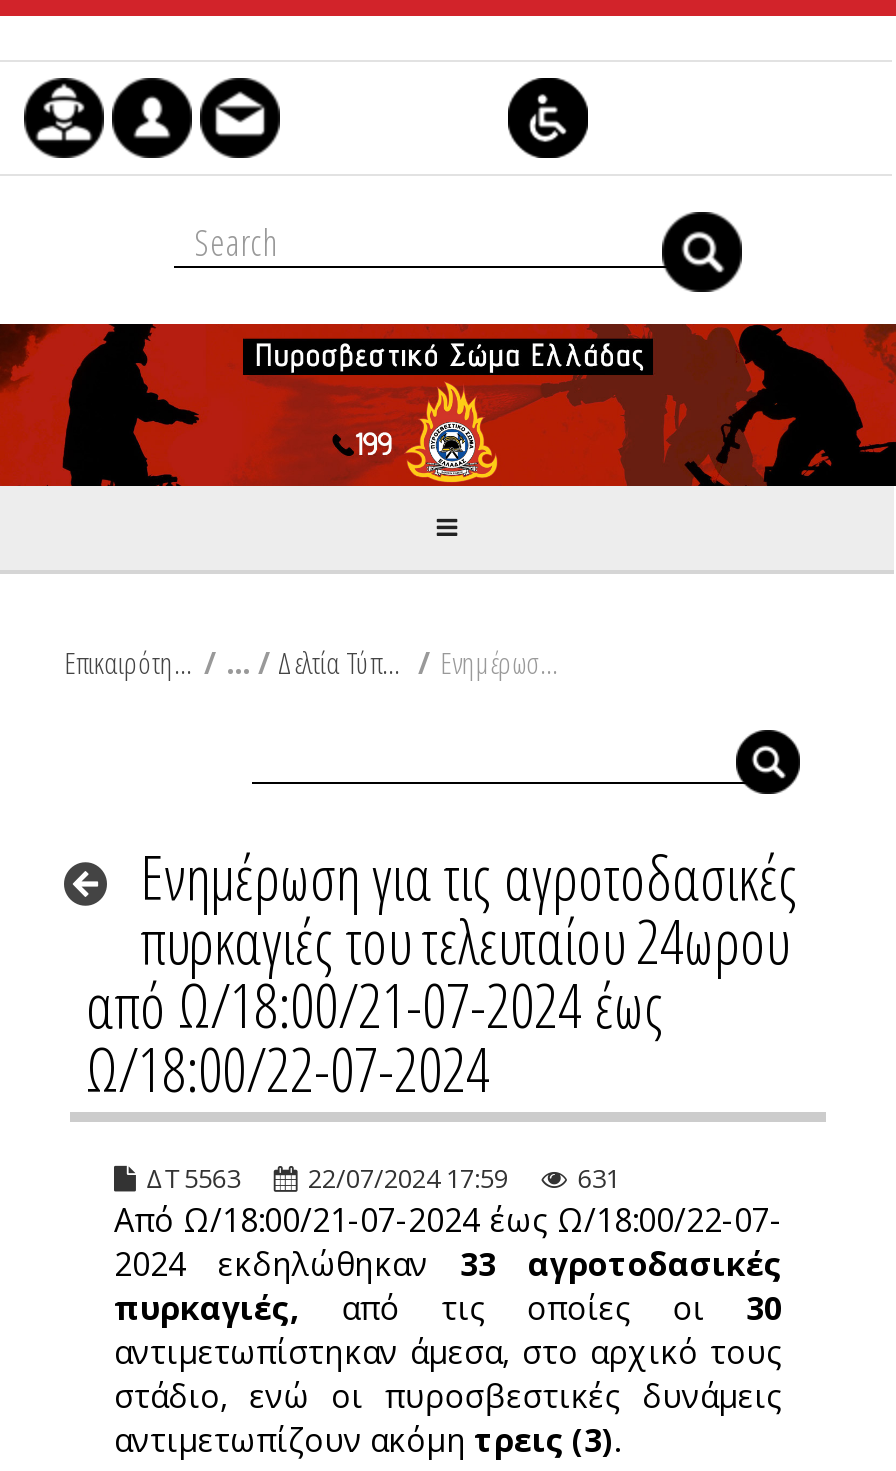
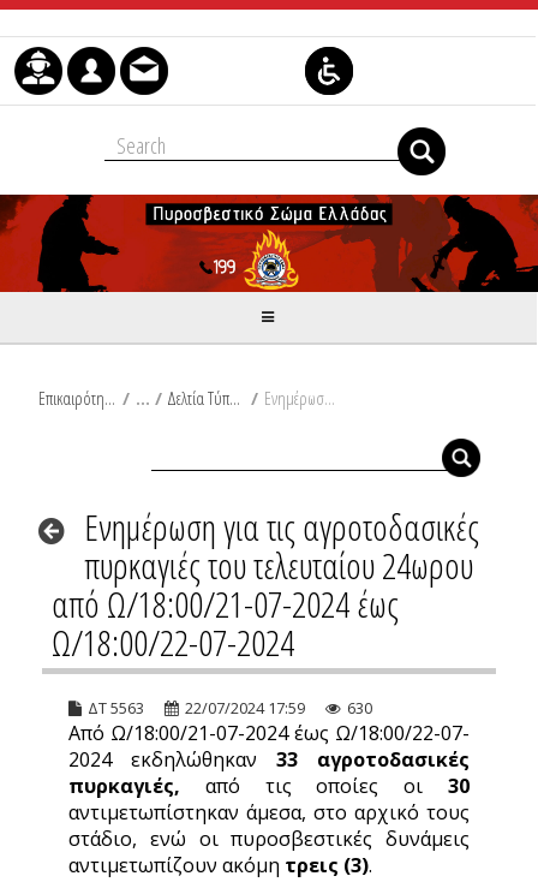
[146,1160,620,1196] ΔΤ 5563 22/07/2024 17:59 631 -> [88,697,372,719] ΔΤ 5563 22/07/2024 17:59 630

